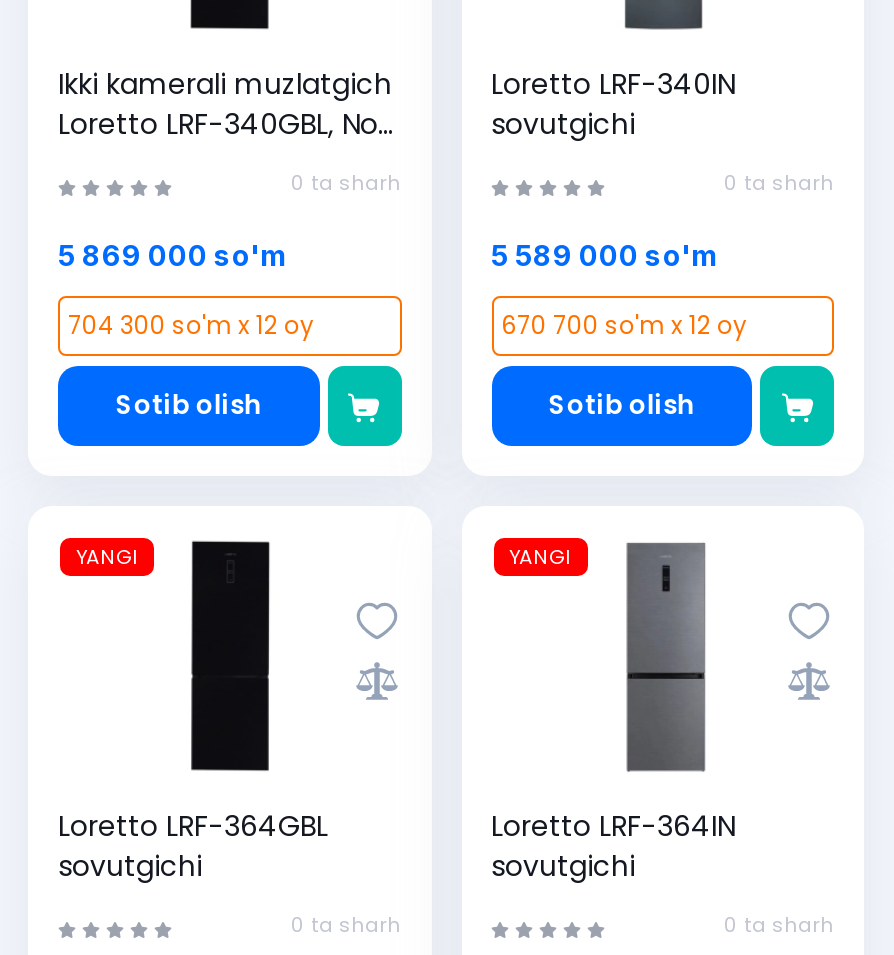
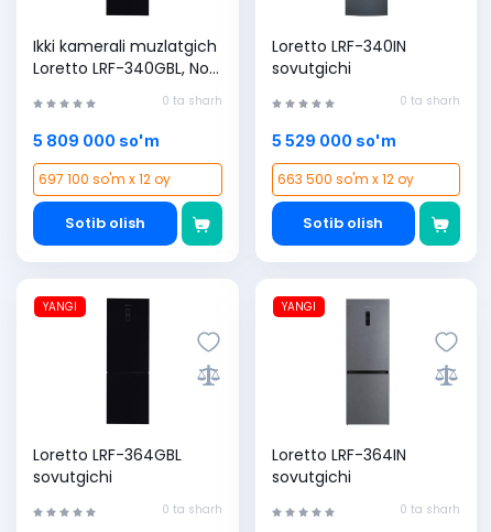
[58,238,288,272] 5 869 000 so'm -> [33,131,160,150] 5 809 000 so'm
[491,238,719,272] 5 589 000 so'm -> [271,131,396,150] 5 529 000 so'm
[68,308,314,342] 704 300 so'm x 12 oy -> [39,170,171,188] 697 100 so'm x 12 oy
[501,308,747,342] 670 700 so'm x 12 oy -> [277,170,413,188] 663 500 so'm x 12 oy

